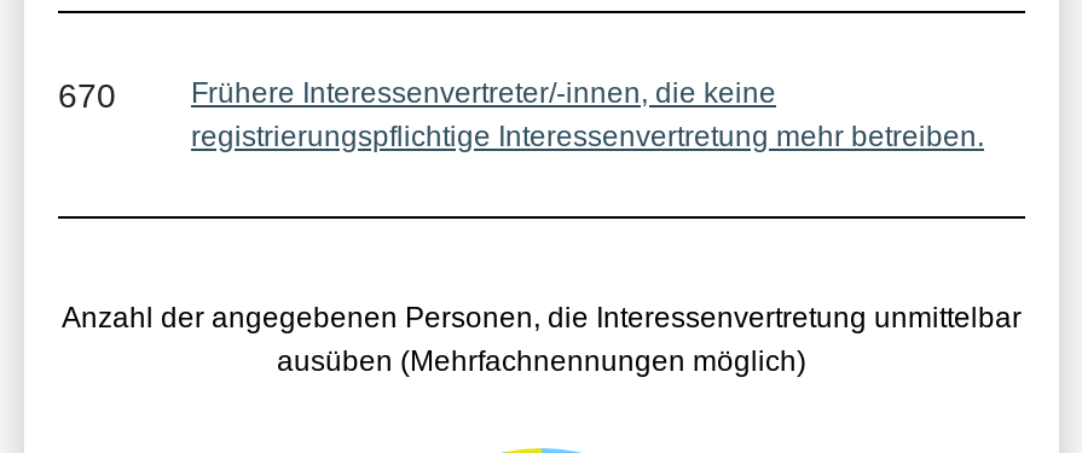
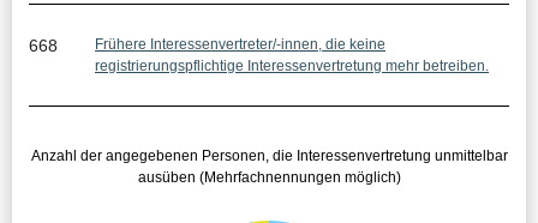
[58,76,116,115] 670 -> [29,36,58,55] 668

